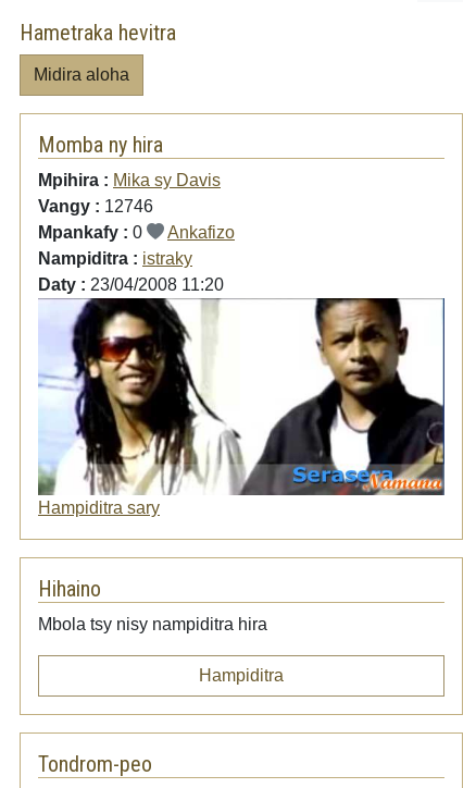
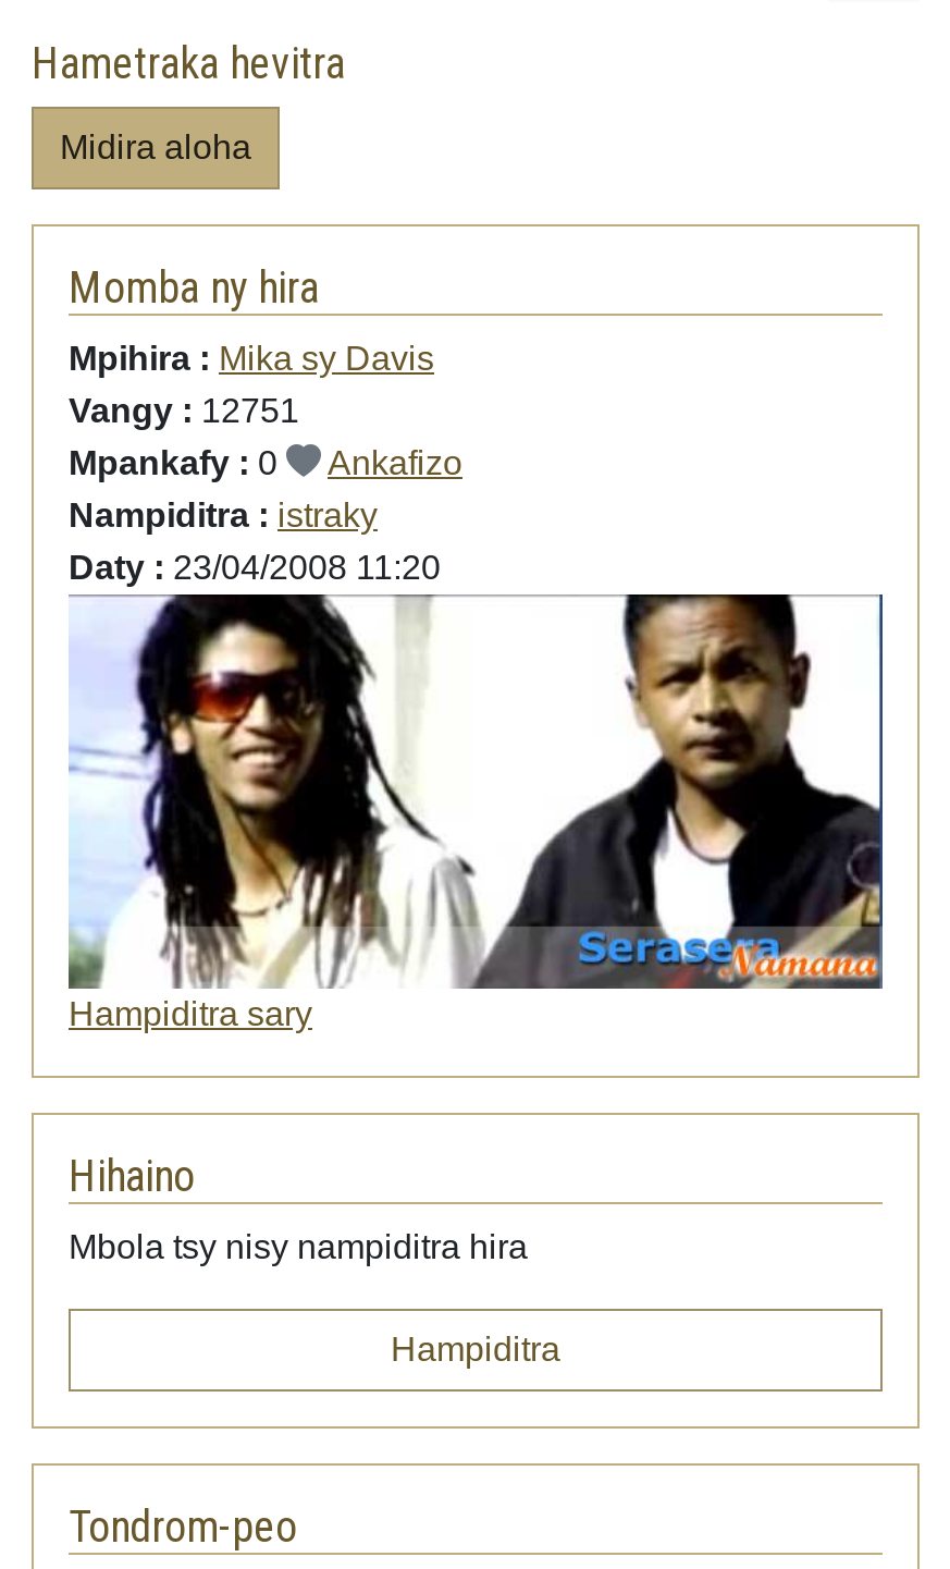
[38,197,153,215] Vangy : 12746 -> [69,392,299,429] Vangy : 12751

